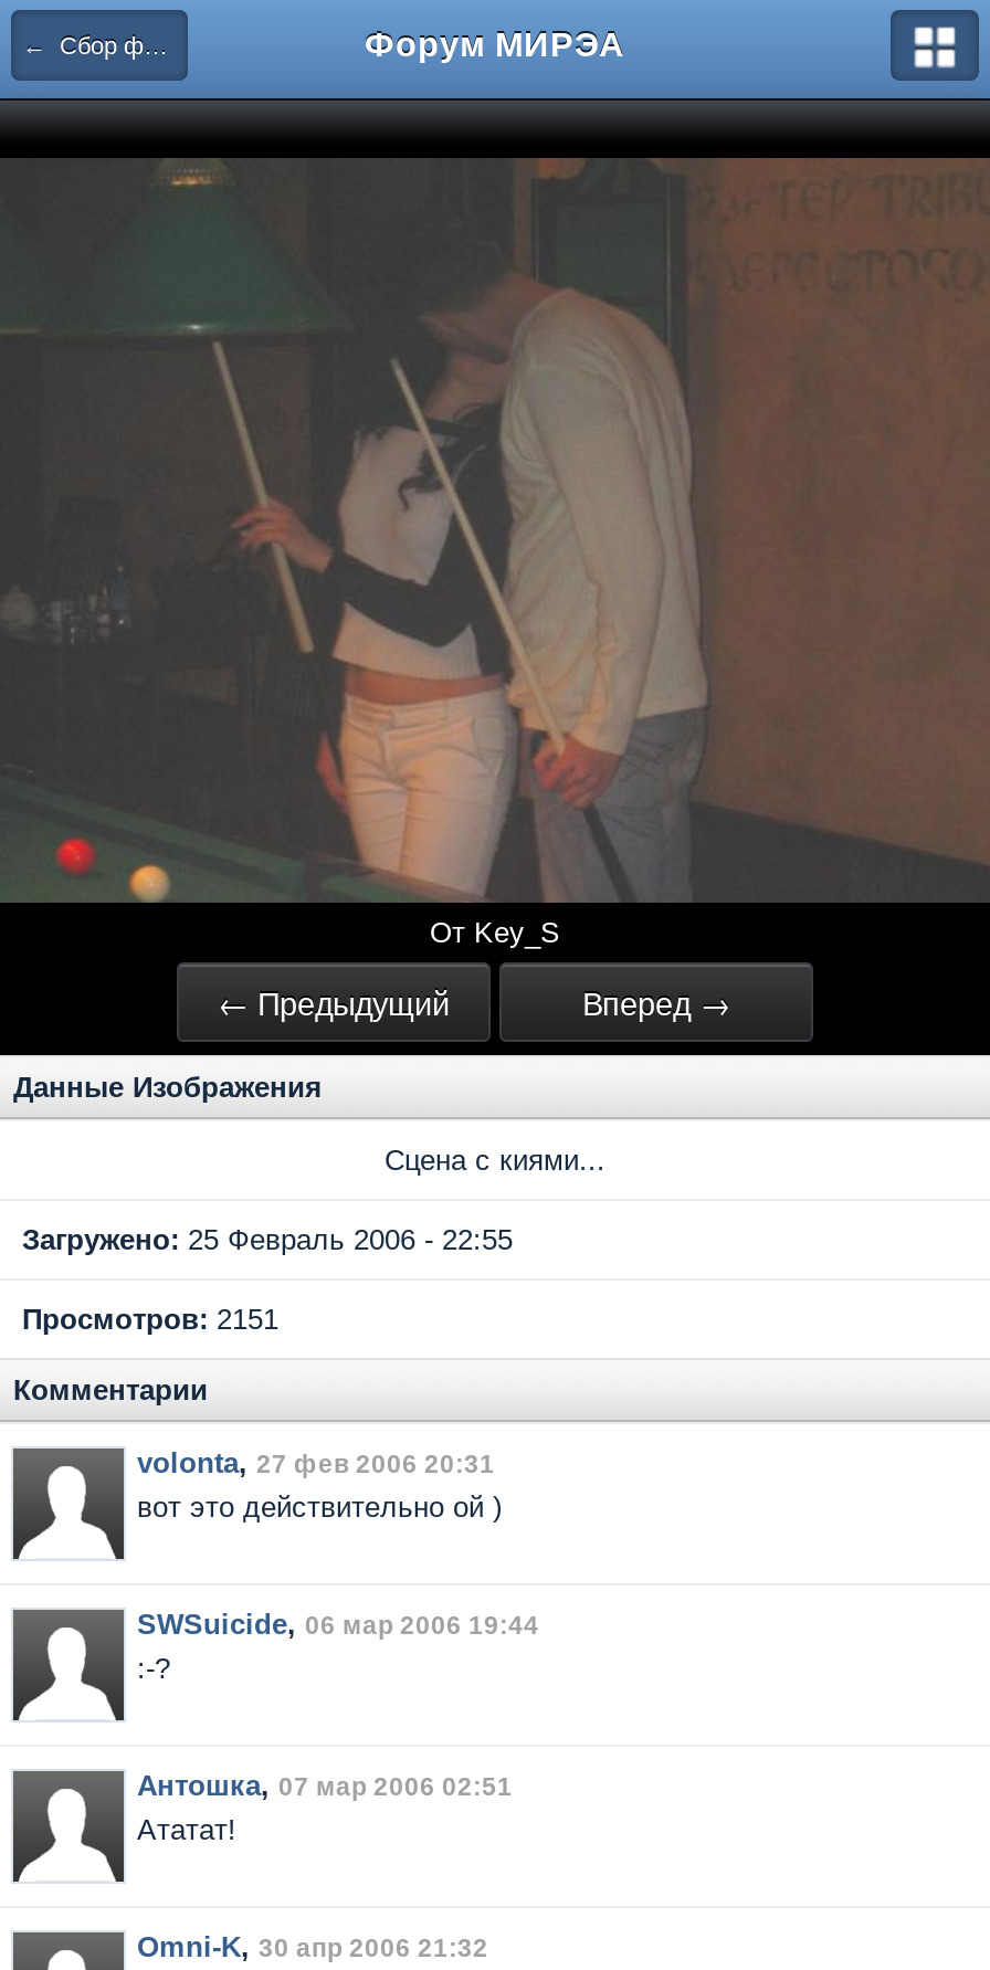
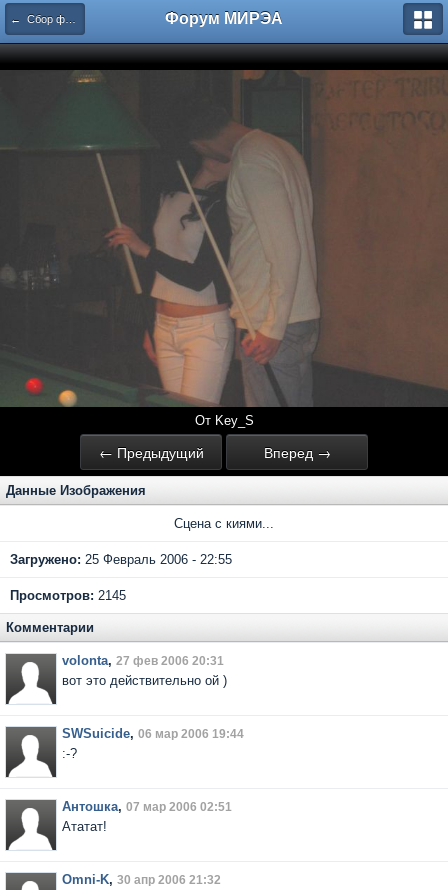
[22,1302,278,1335] Просмотров: 2151 -> [10,587,126,602] Просмотров: 2145

